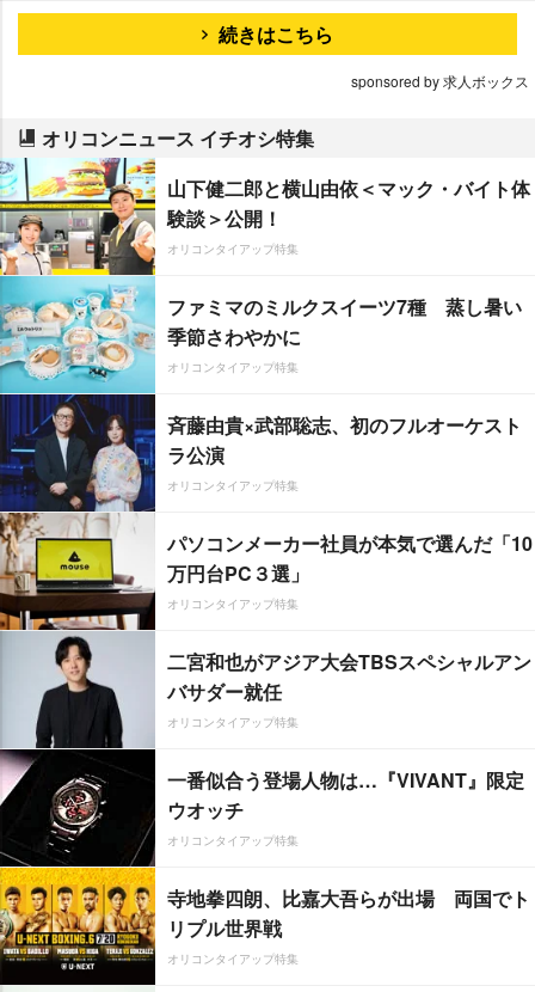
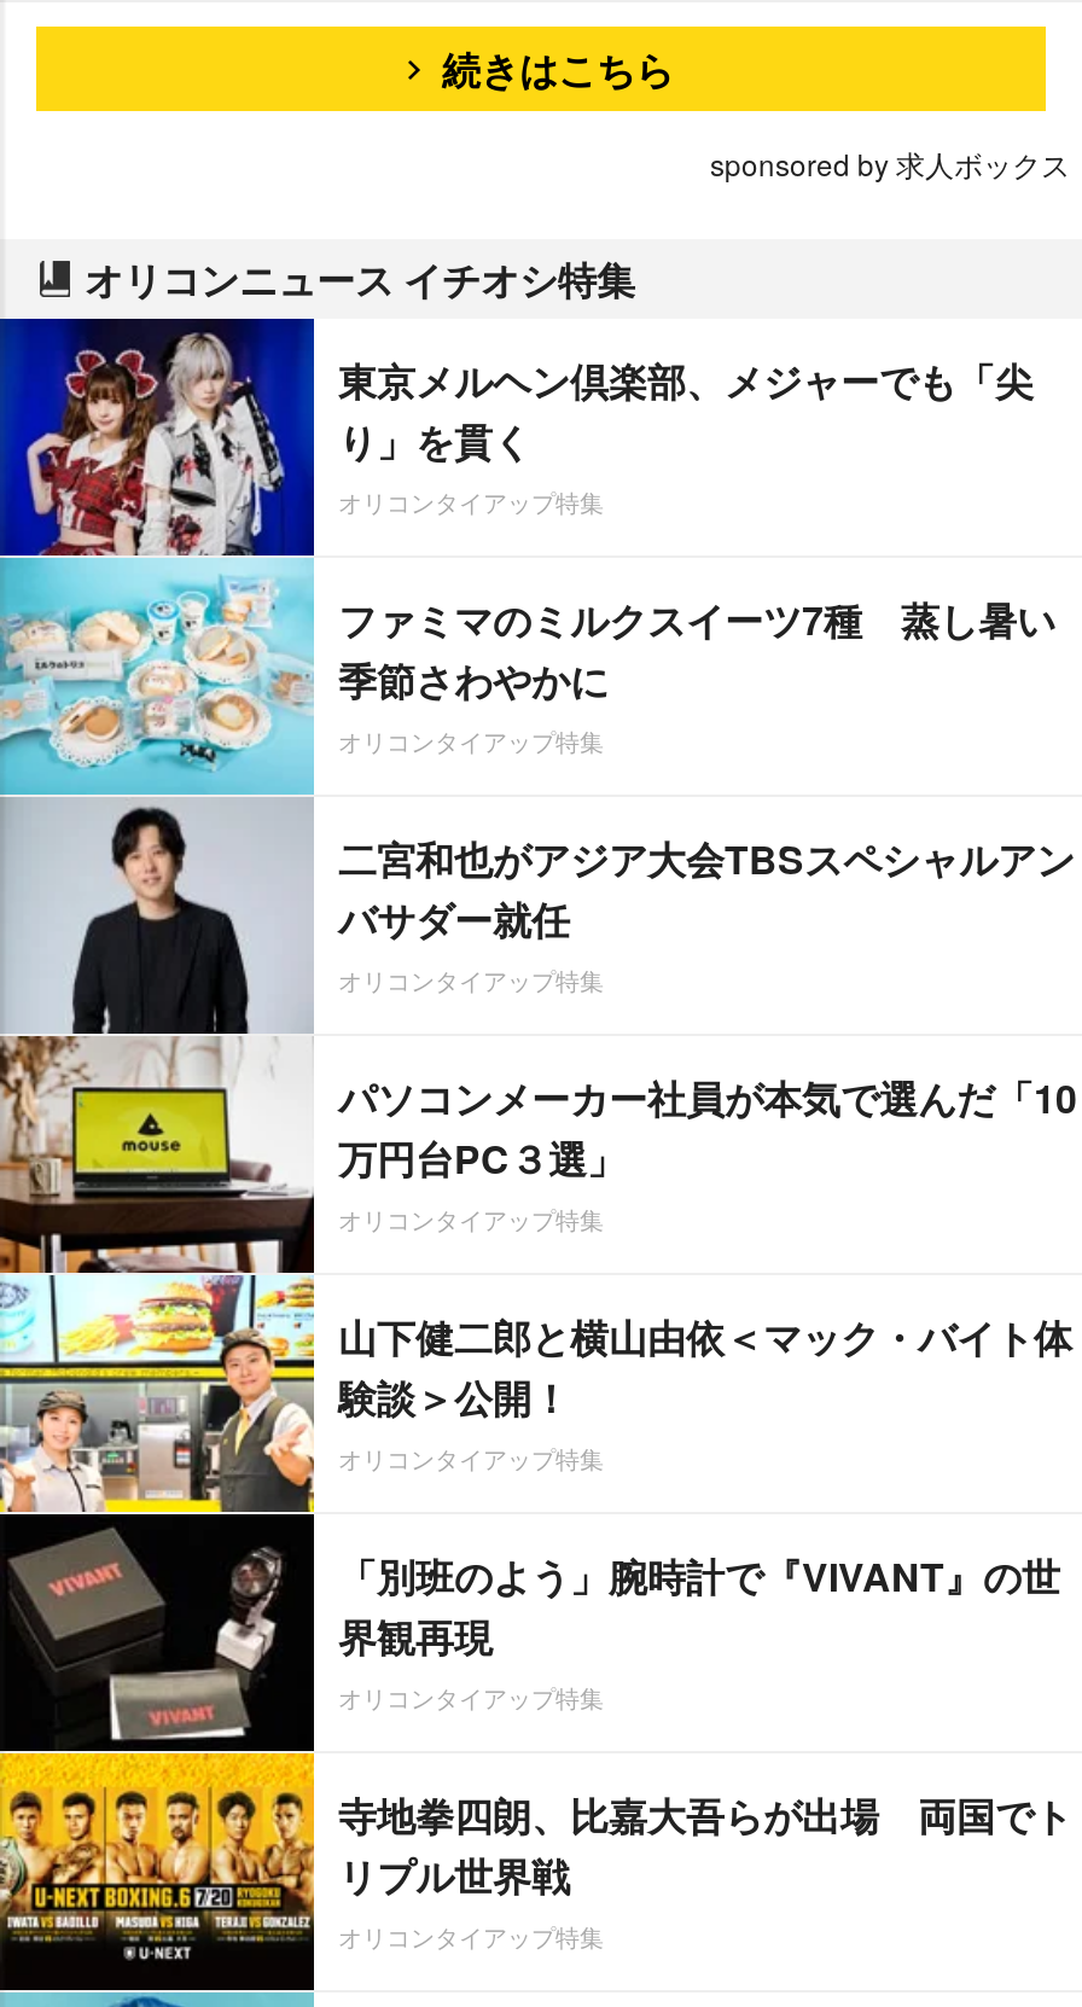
[4,157,156,276] [image] -> [7,316,316,558] [image]
none -> [338,353,1034,469] 東京メルヘン倶楽部、メジャーでも「尖 | り」を貫く
moved [167,174,530,232] -> [338,1309,1072,1425]: 山下健二郎と横山由依＜マック・バイト体 | 験談＞公開！
[4,393,156,513] [image] -> [7,795,314,1036] [image]
[167,411,522,469] 斉藤由貴×武部聡志、初のフルオーケスト | ラ公演 -> none
[4,631,524,867] [image] | 一番似合う登場人物は…『VIVANT』限定 | ウオッチ -> [7,1275,1060,1749] [image] | 「別班のよう」腕時計で『VIVANT』の世 | 界観再現
moved [167,648,531,705] -> [338,831,1075,947]: 二宮和也がアジア大会TBSスペシャルアン | バサダー就任

